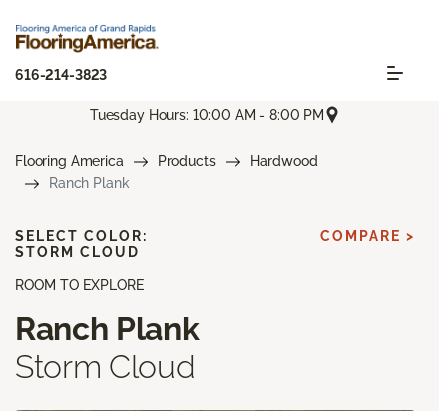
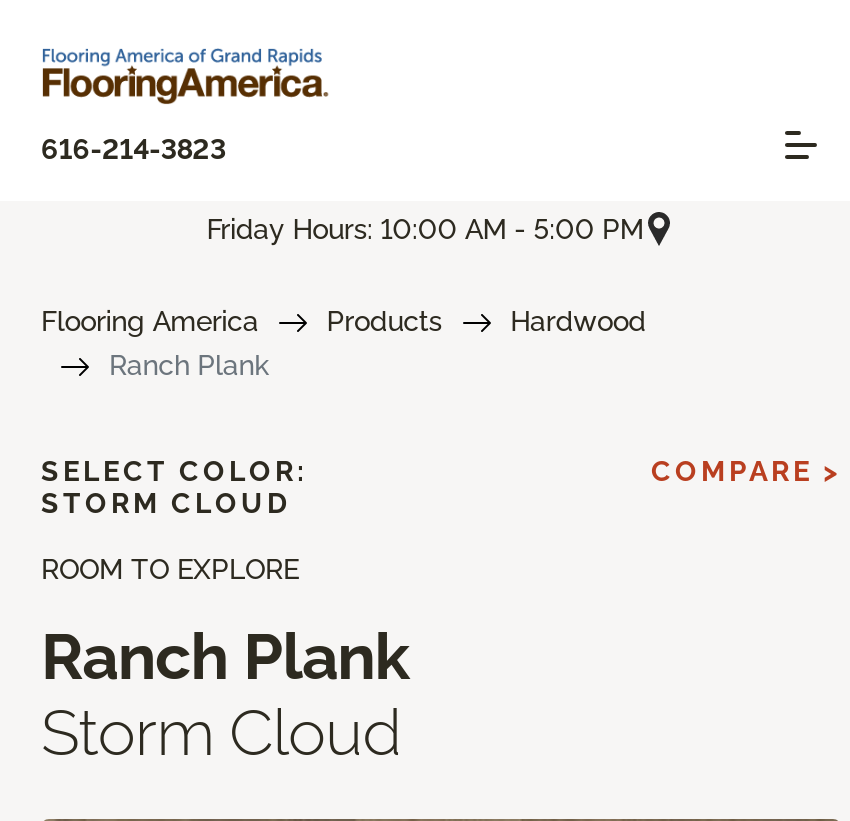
[90,107,324,123] Tuesday Hours: 10:00 AM - 8:00 PM -> [206,212,644,244] Friday Hours: 10:00 AM - 5:00 PM

